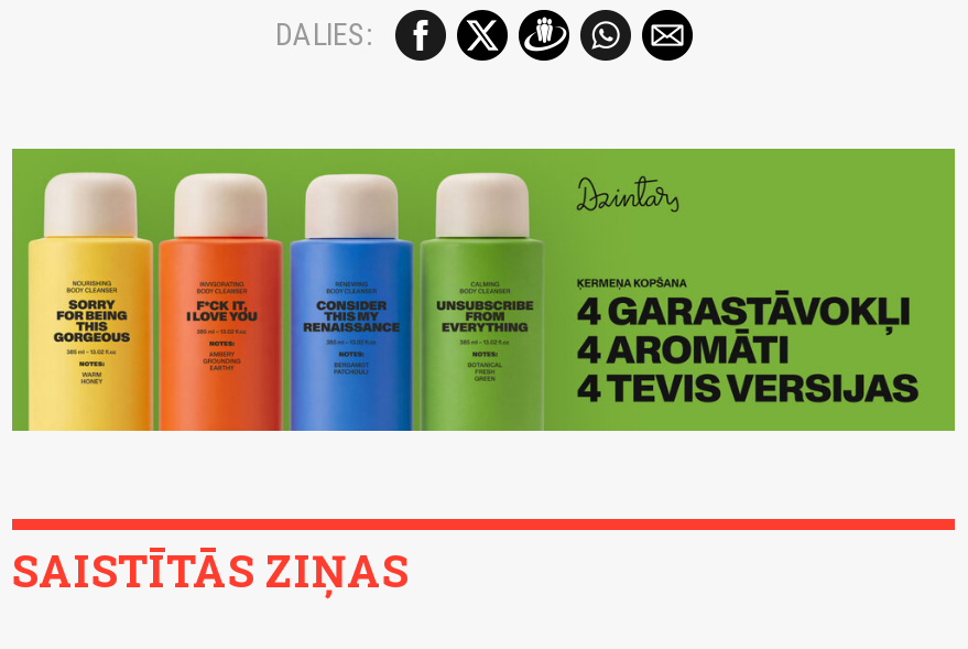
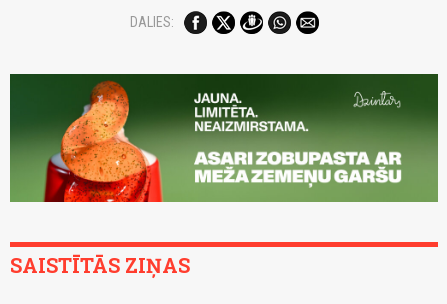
[10,147,957,433] [image] -> [10,73,438,203] [image]

